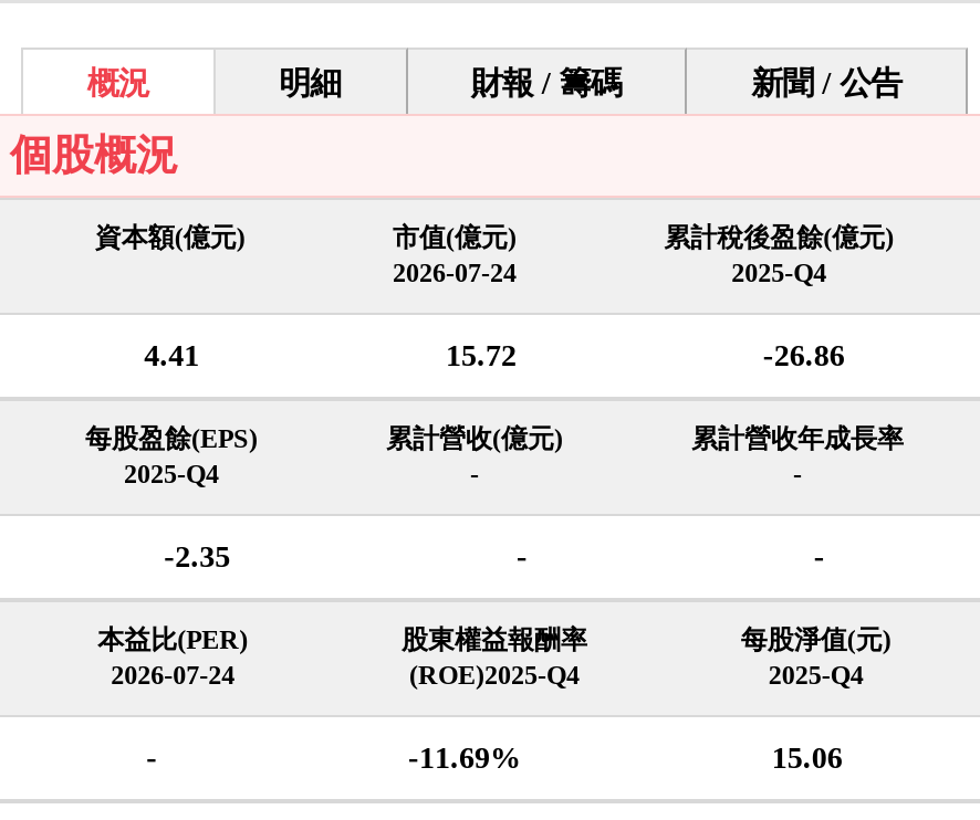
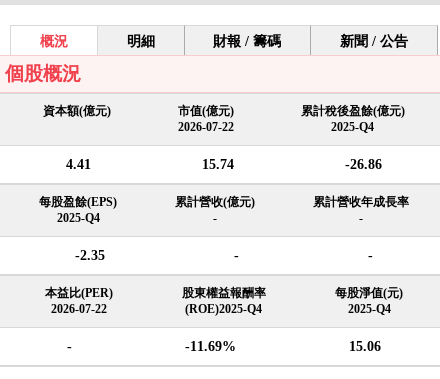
[393,257,517,288] 2026-07-24 -> [178,120,234,134] 2026-07-22
[446,337,517,372] 15.72 -> [202,156,234,172] 15.74
[111,660,235,691] 2026-07-24 -> [51,302,107,316] 2026-07-22

